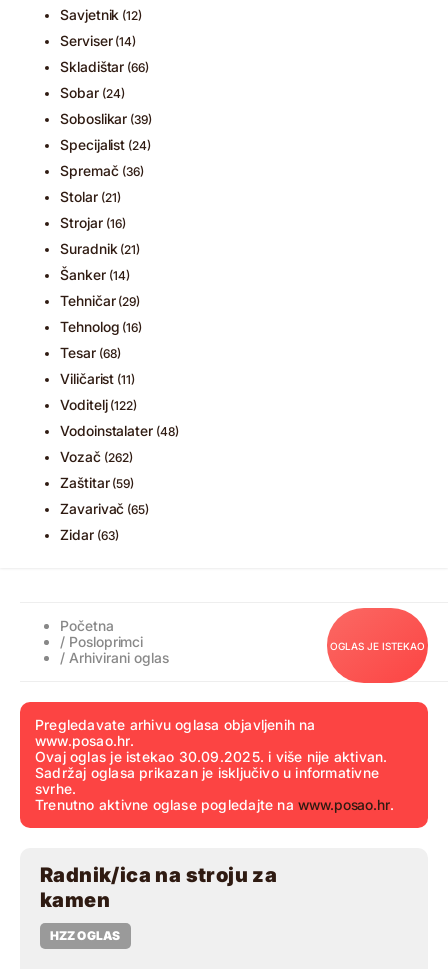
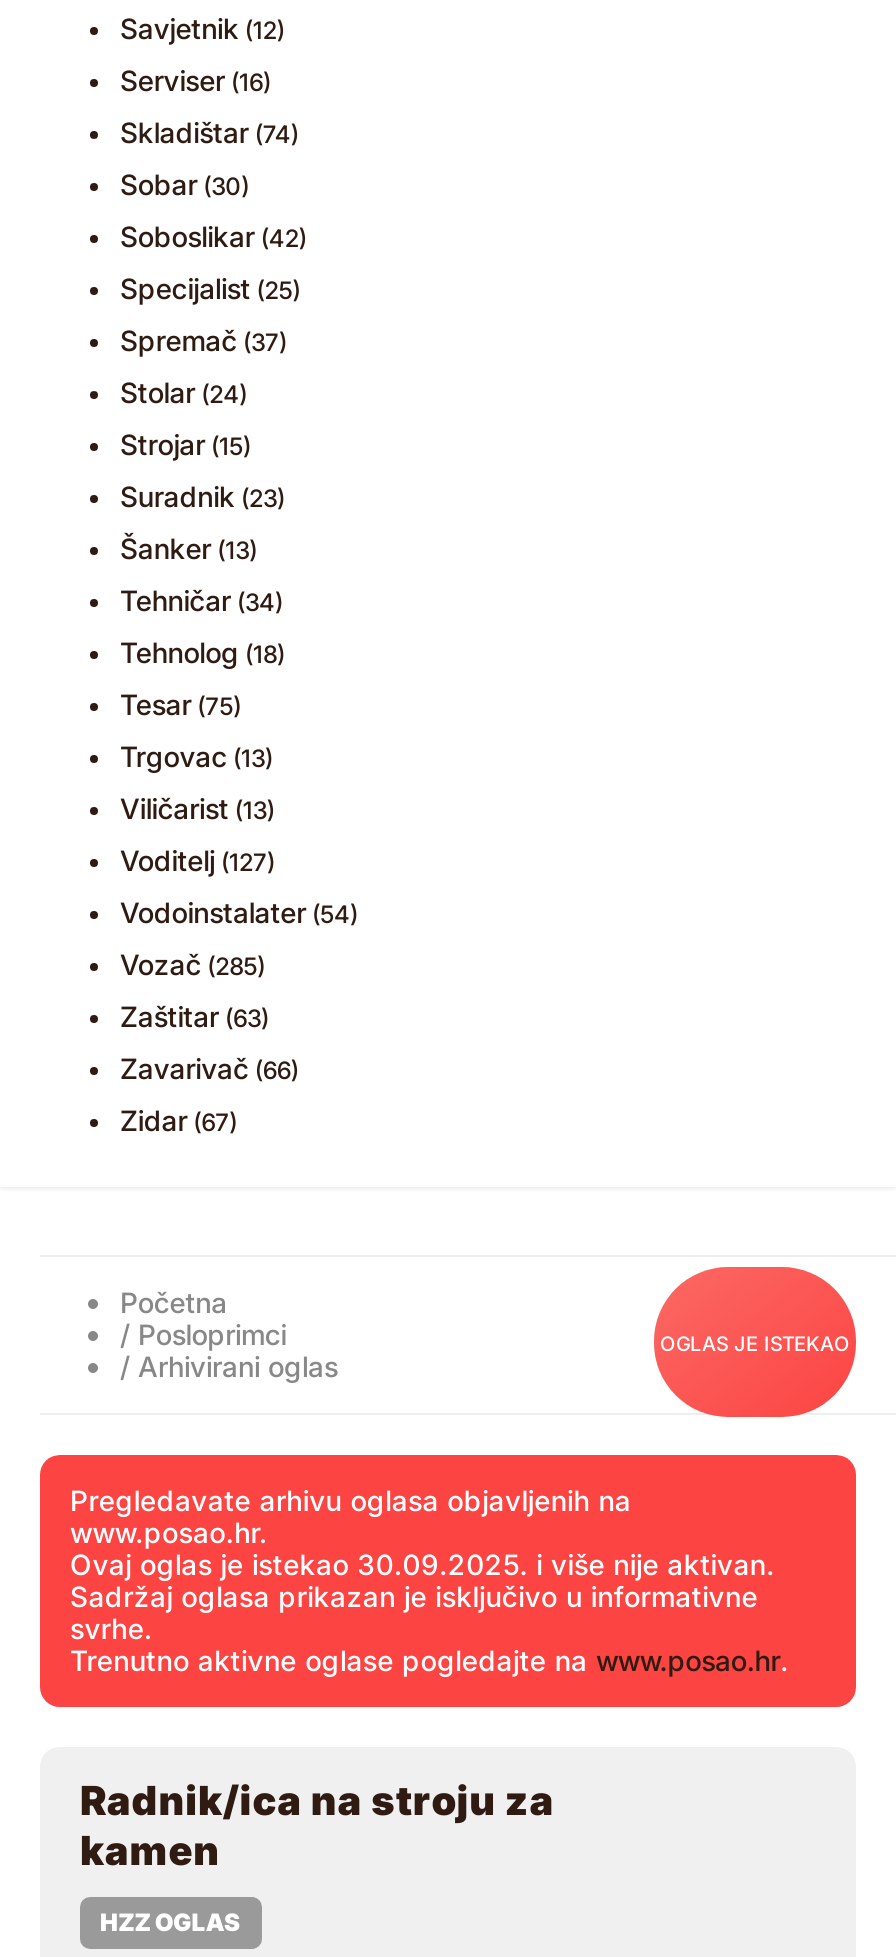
[60,32,179,543] Serviser (14) | Skladištar (66) | Sobar (24) | Soboslikar (39) | Specijalist (24) | Spremač (36) | Stolar (21) | Strojar (16) | Suradnik (21) | Šanker (14) | Tehničar (29) | Tehnolog (16) | Tesar (68) | Viličarist (11) | Voditelj (122) | Vodoinstalater (48) | Vozač (262) | Zaštitar (59) | Zavarivač (65) | Zidar (63) -> [120,63,358,1137] Serviser (16) | Skladištar (74) | Sobar (30) | Soboslikar (42) | Specijalist (25) | Spremač (37) | Stolar (24) | Strojar (15) | Suradnik (23) | Šanker (13) | Tehničar (34) | Tehnolog (18) | Tesar (75) | Trgovac (13) | Viličarist (13) | Voditelj (127) | Vodoinstalater (54) | Vozač (285) | Zaštitar (63) | Zavarivač (66) | Zidar (67)

